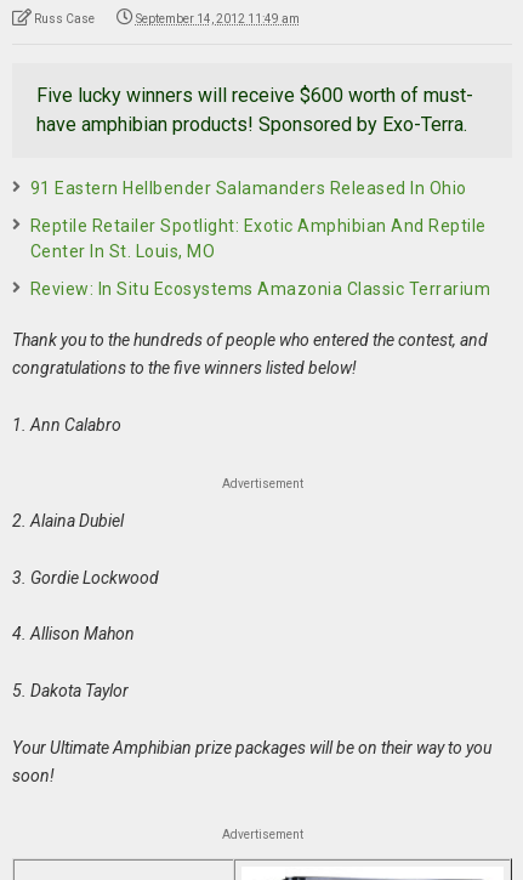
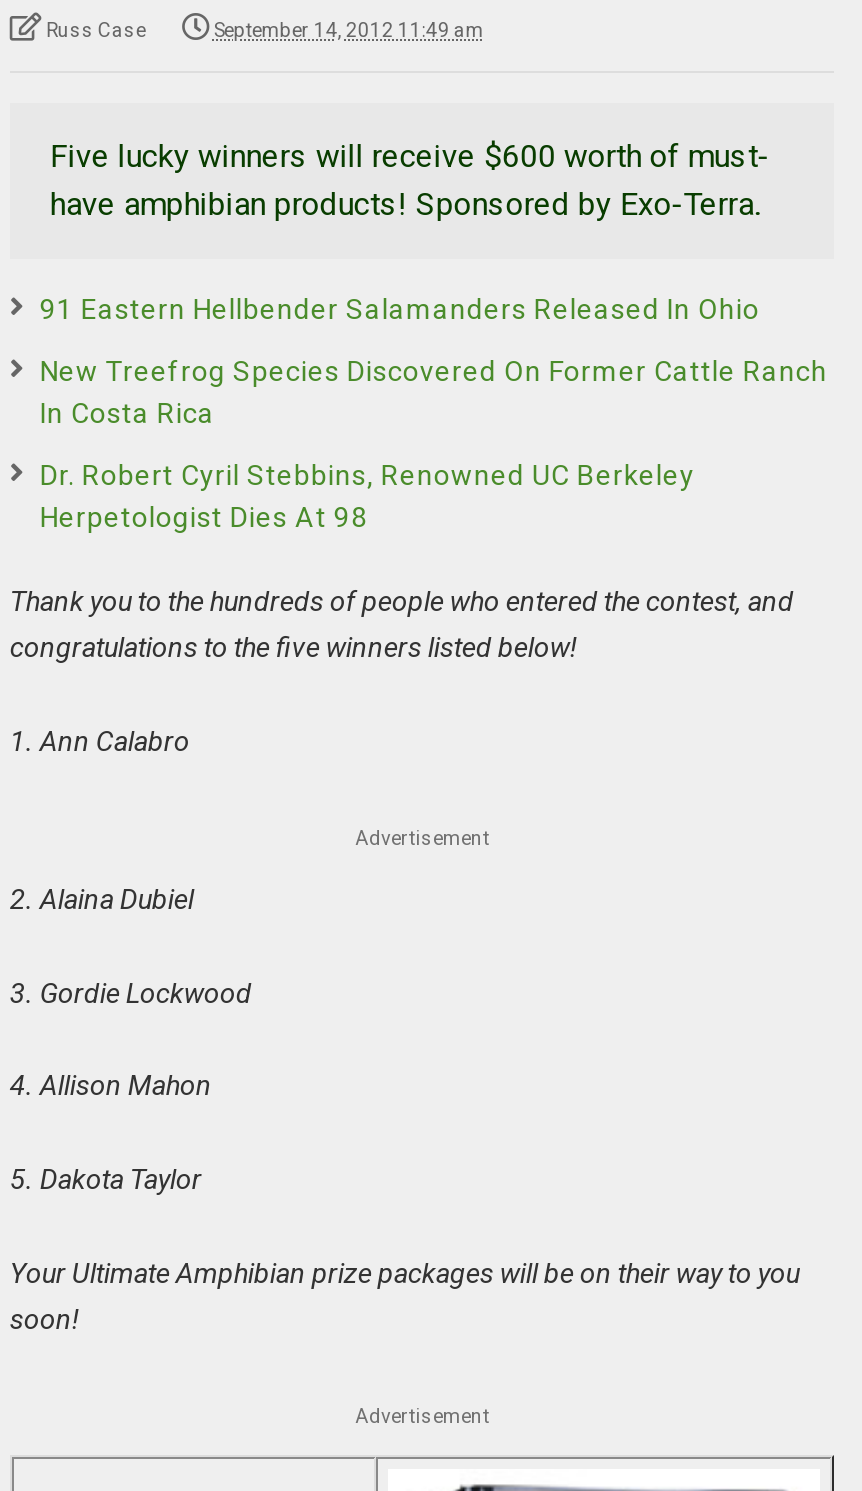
[30,216,486,261] Reptile Retailer Spotlight: Exotic Amphibian And Reptile | Center In St. Louis, MO -> [40,355,828,429] New Treefrog Species Discovered On Former Cattle Ranch | In Costa Rica
[30,279,491,299] Review: In Situ Ecosystems Amazonia Classic Terrarium -> [40,459,695,533] Dr. Robert Cyril Stebbins, Renowned UC Berkeley | Herpetologist Dies At 98

